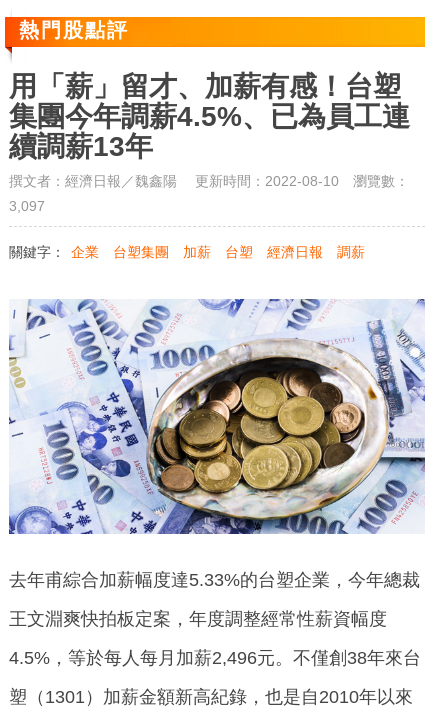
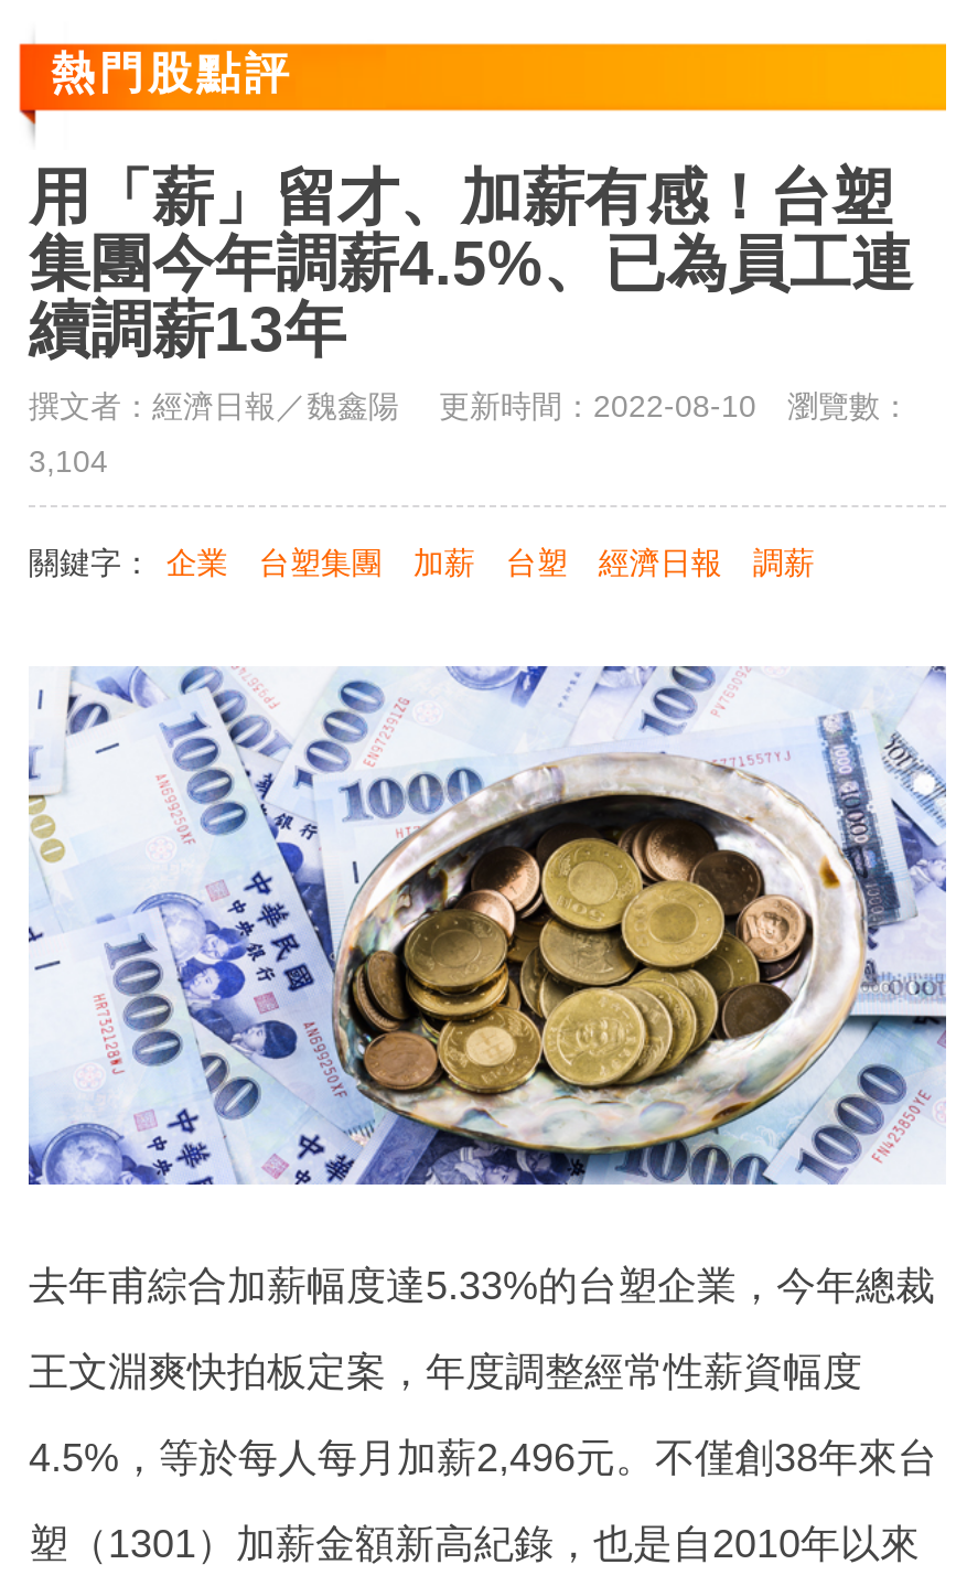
[9,198,45,214] 3,097 -> [29,443,108,479] 3,104

